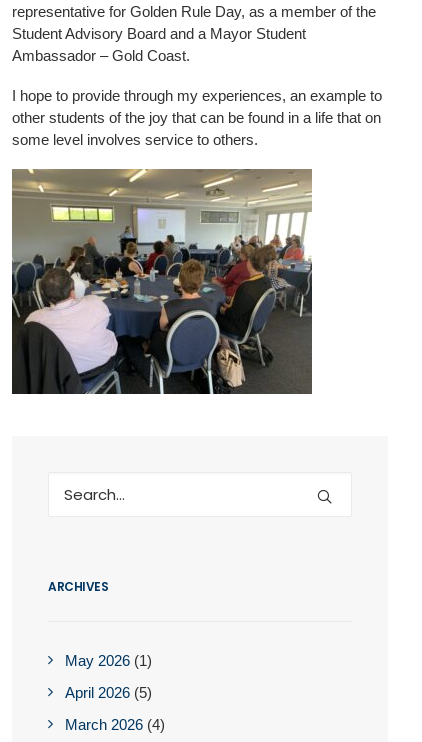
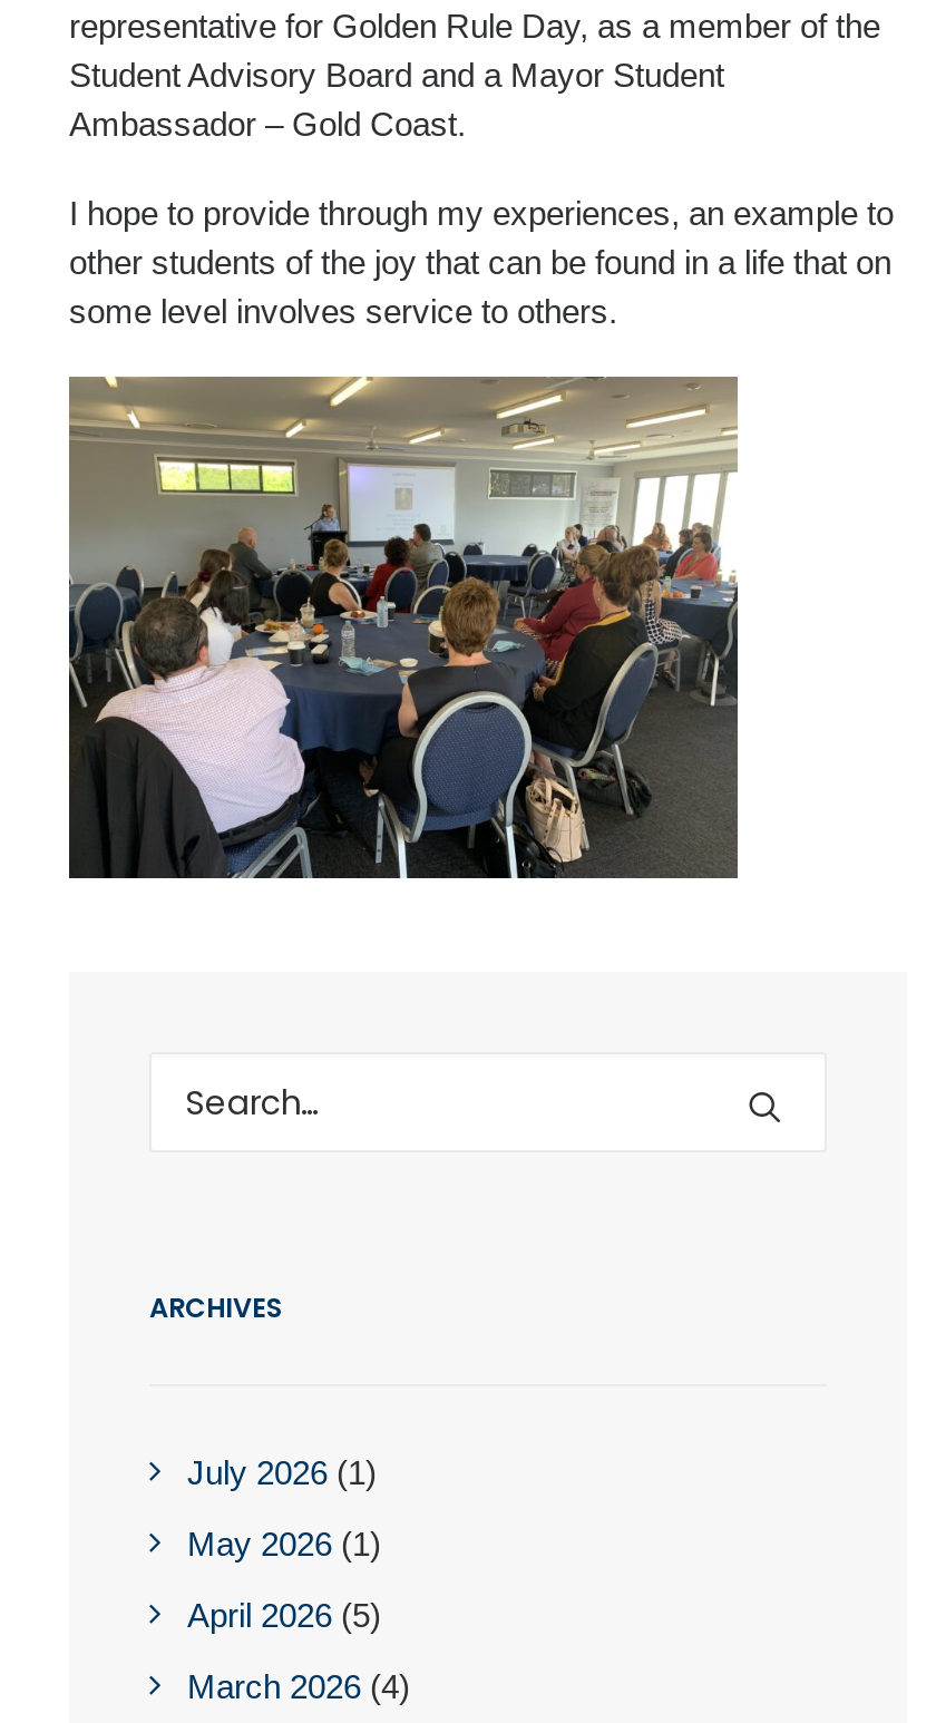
none -> [187,1453,377,1491] July 2026 (1)

